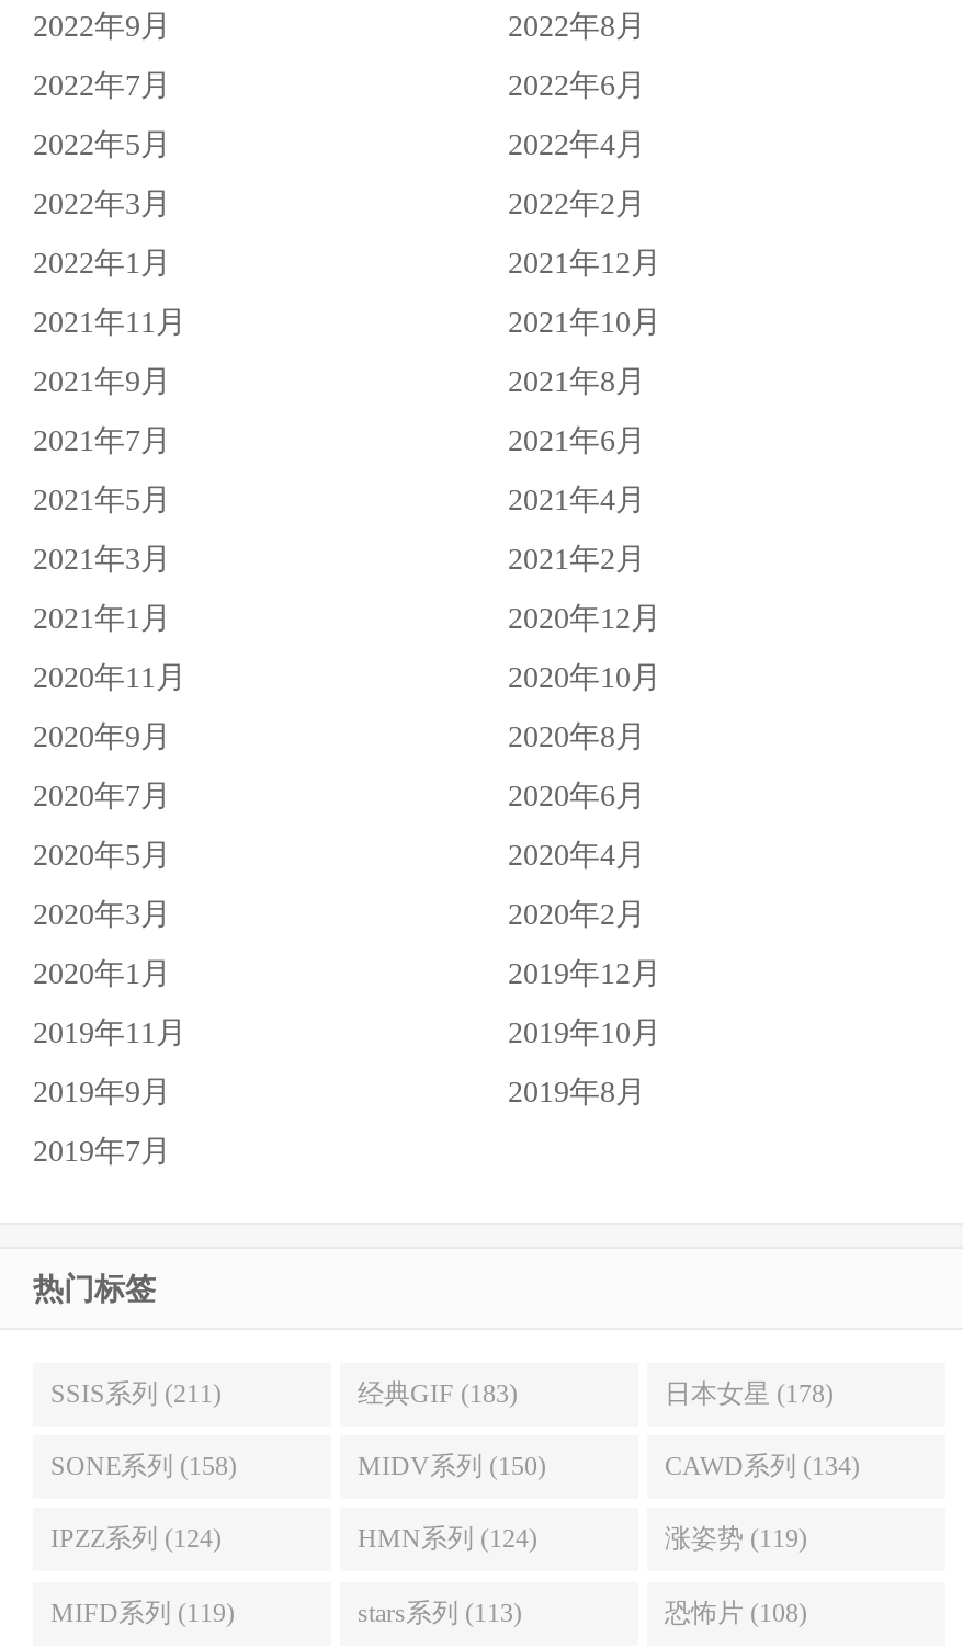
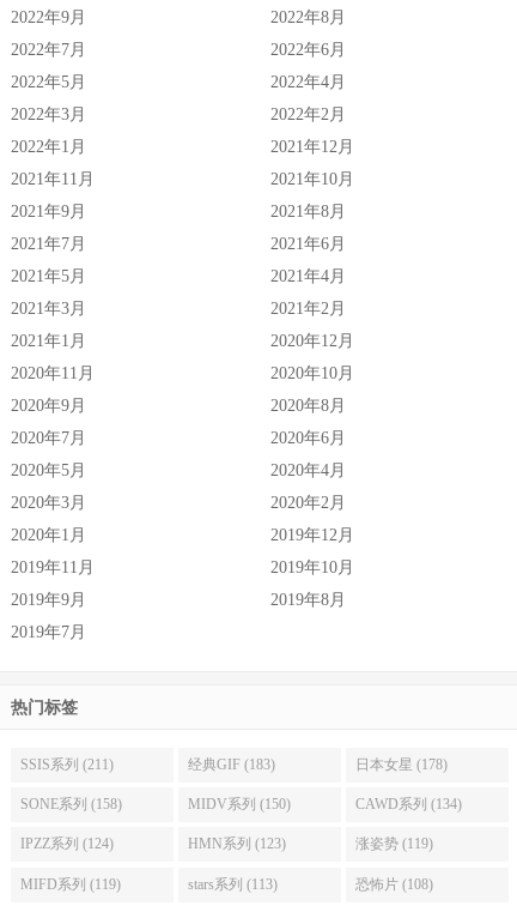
[358,1524,537,1555] HMN系列 (124) -> [188,836,286,853] HMN系列 (123)

